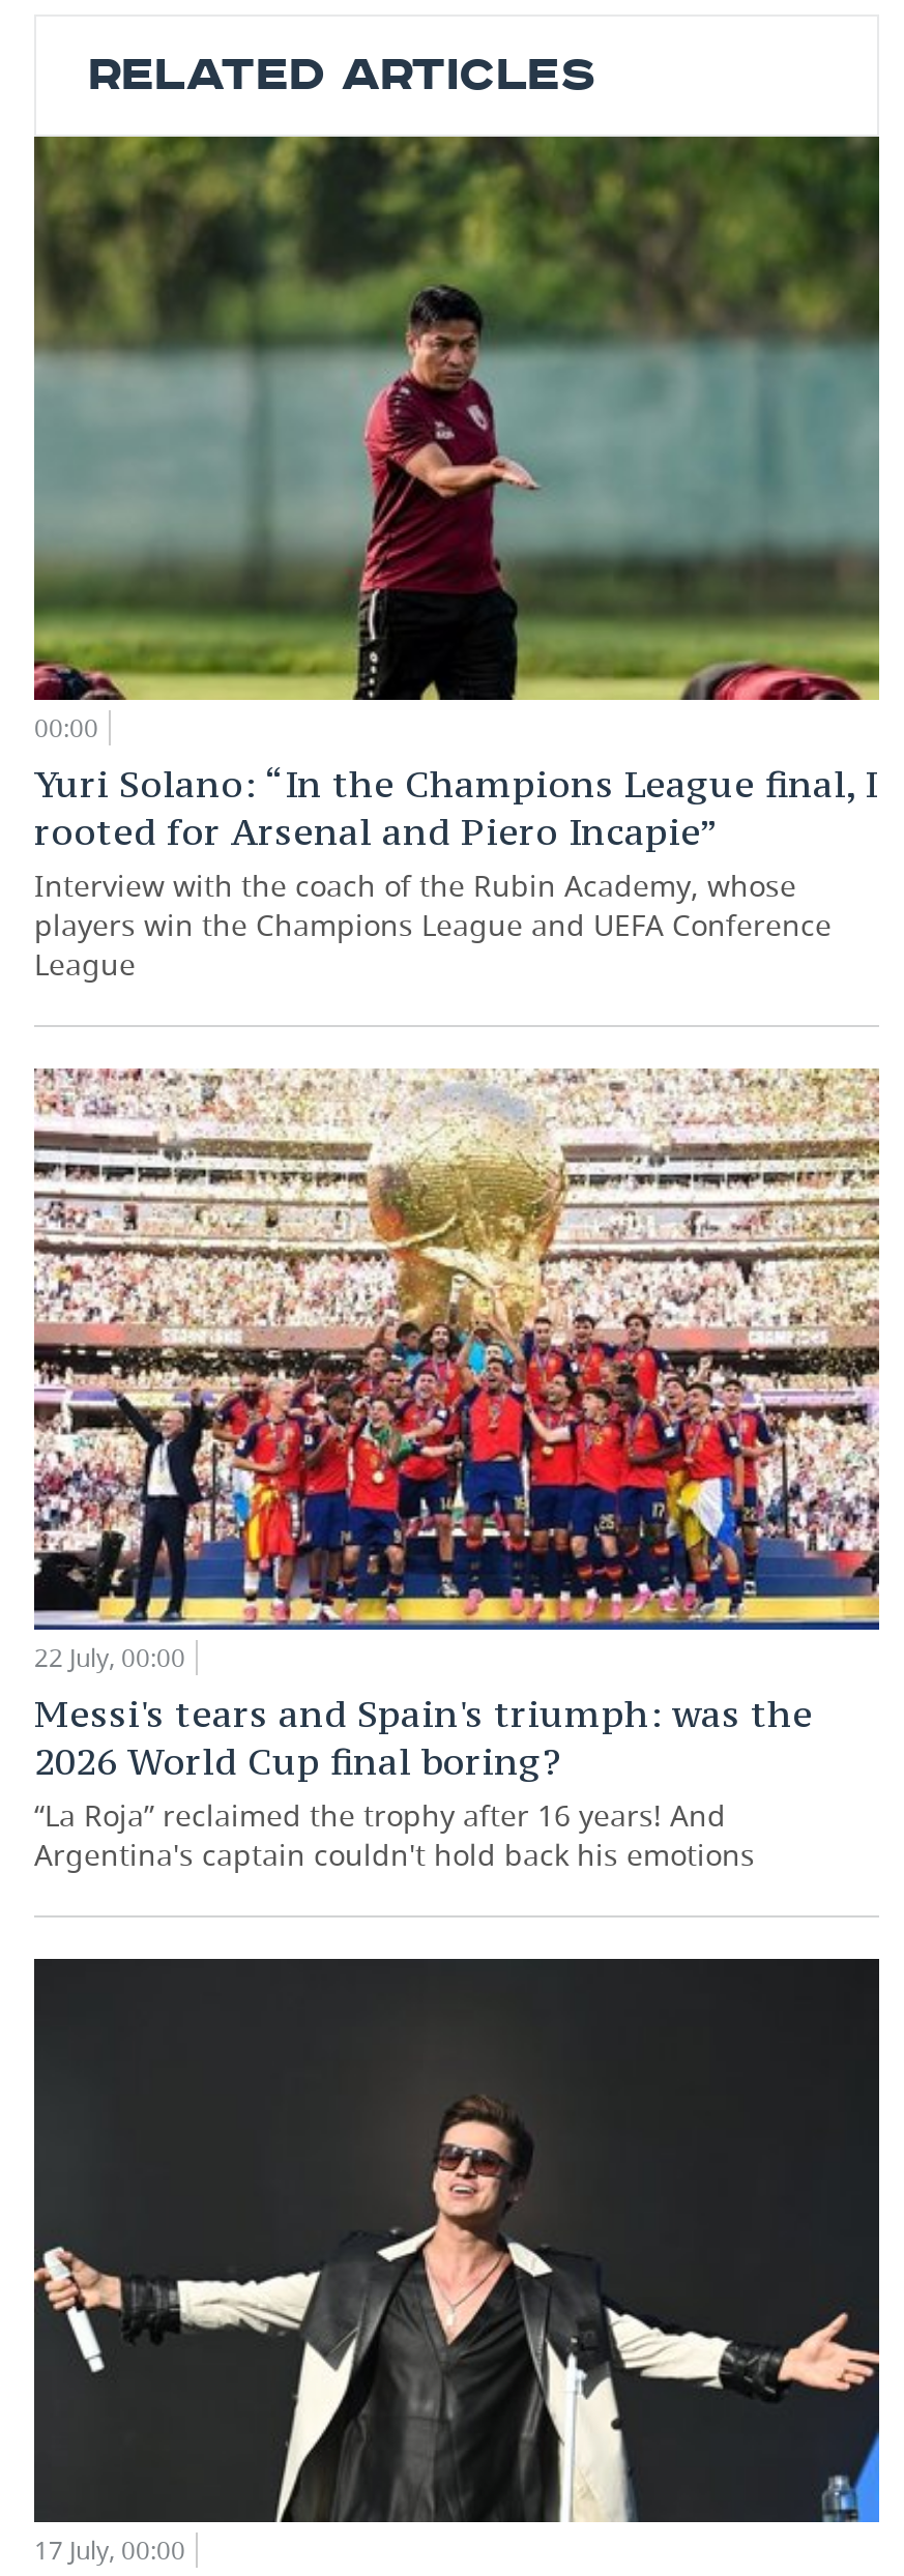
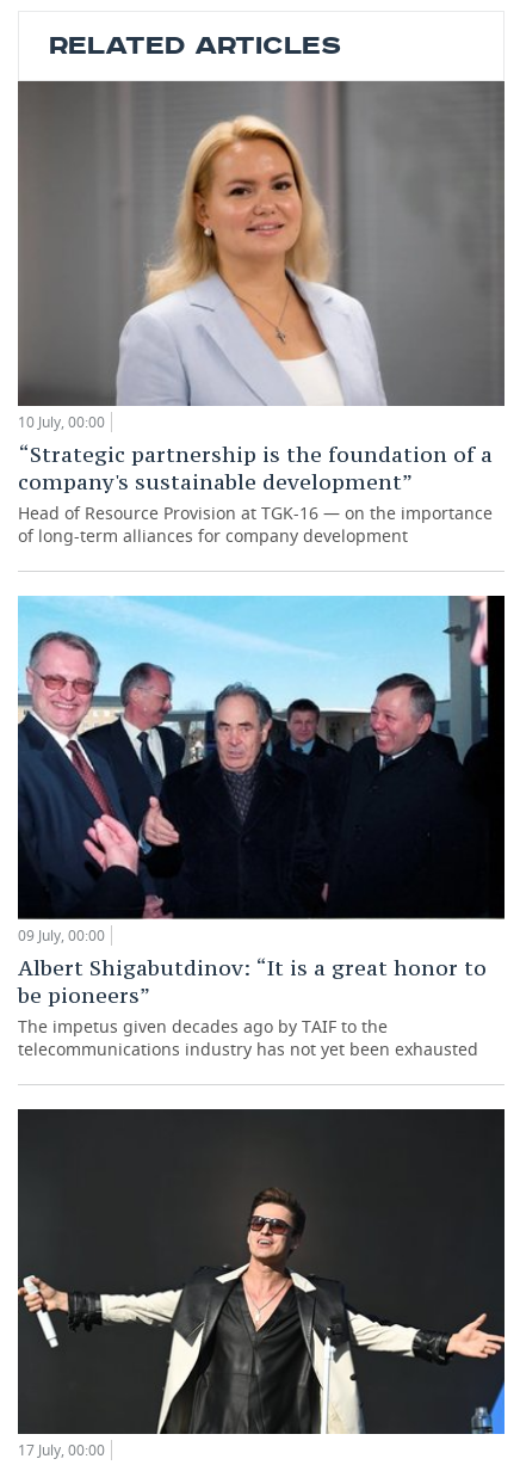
[34,135,881,983] [image] | 00:00 | Yuri Solano: “In the Champions League final, I | rooted for Arsenal and Piero Incapie” | Interview with the coach of the Rubin Academy, whose | players win the Champions League and UEFA Conference | League -> [18,81,506,546] [image] | 10 July, 00:00 | “Strategic partnership is the foundation of a | company's sustainable development” | Head of Resource Provision at TGK-16 — on the importance | of long-term alliances for company development
[32,1066,881,1874] [image] | 22 July, 00:00 | Messi's tears and Spain's triumph: was the | 2026 World Cup final boring? | “La Roja” reclaimed the trophy after 16 years! And | Argentina's captain couldn't hold back his emotions -> [17,595,506,1060] [image] | 09 July, 00:00 | Albert Shigabutdinov: “It is a great honor to | be pioneers” | The impetus given decades ago by TAIF to the | telecommunications industry has not yet been exhausted

